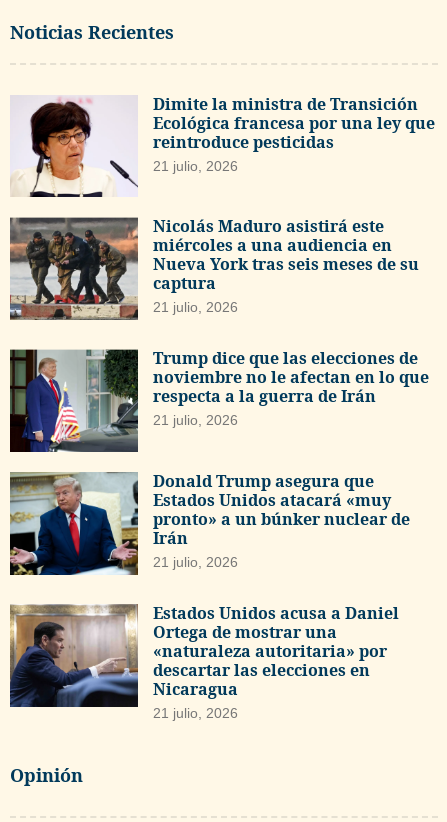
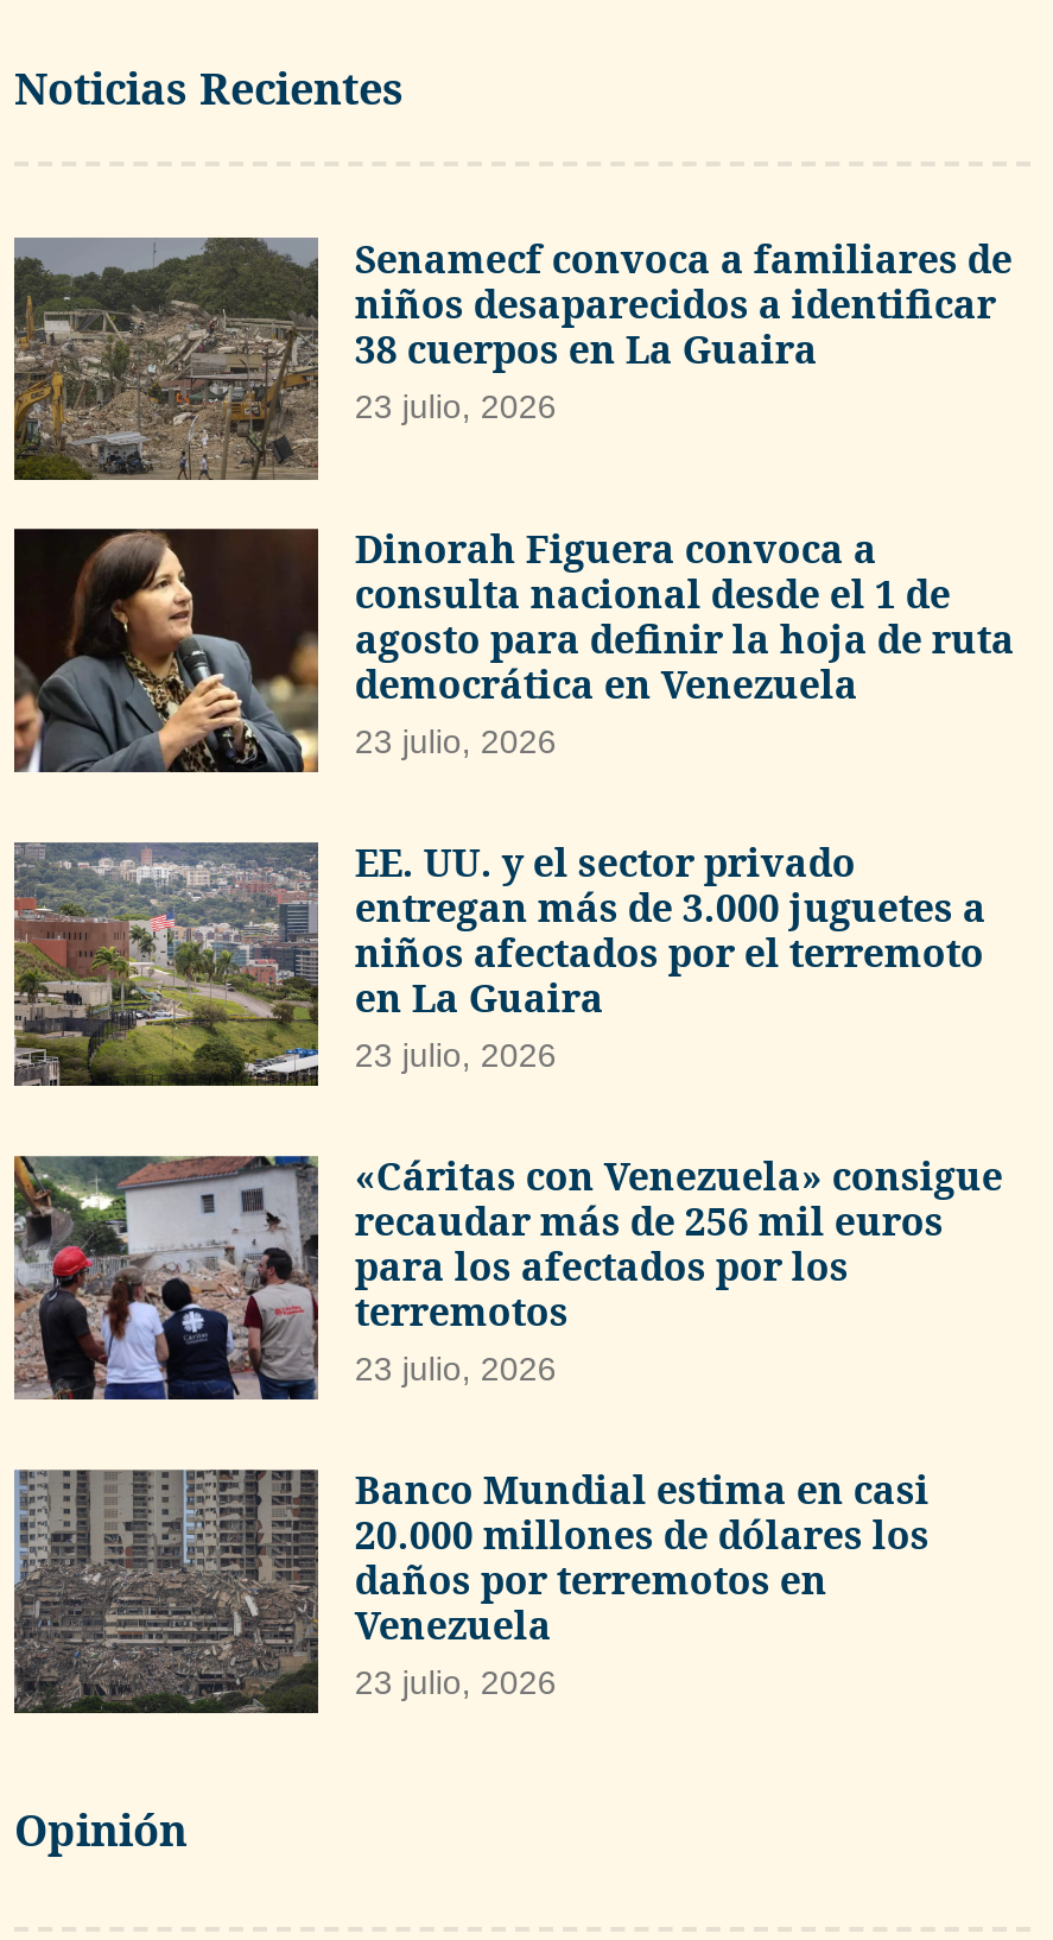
[10,93,435,198] [image] | Dimite la ministra de Transición | Ecológica francesa por una ley que | reintroduce pesticidas | 21 julio, 2026 -> [12,232,1012,482] [image] | Senamecf convoca a familiares de | niños desaparecidos a identificar | 38 cuerpos en La Guaira | 23 julio, 2026
[10,215,419,320] [image] | Nicolás Maduro asistirá este | miércoles a una audiencia en | Nueva York tras seis meses de su | captura | 21 julio, 2026 -> [12,523,1015,772] [image] | Dinorah Figuera convoca a | consulta nacional desde el 1 de | agosto para definir la hoja de ruta | democrática en Venezuela | 23 julio, 2026
[10,347,429,452] [image] | Trump dice que las elecciones de | noviembre no le afectan en lo que | respecta a la guerra de Irán | 21 julio, 2026 -> [12,837,986,1088] [image] | EE. UU. y el sector privado | entregan más de 3.000 juguetes a | niños afectados por el terremoto | en La Guaira | 23 julio, 2026
[9,470,410,584] [image] | Donald Trump asegura que | Estados Unidos atacará «muy | pronto» a un búnker nuclear de | Irán | 21 julio, 2026 -> [12,1133,1003,1402] [image] | «Cáritas con Venezuela» consigue | recaudar más de 256 mil euros | para los afectados por los | terremotos | 23 julio, 2026
[9,602,399,721] [image] | Estados Unidos acusa a Daniel | Ortega de mostrar una | «naturaleza autoritaria» por | descartar las elecciones en | Nicaragua | 21 julio, 2026 -> [12,1447,929,1715] [image] | Banco Mundial estima en casi | 20.000 millones de dólares los | daños por terremotos en | Venezuela | 23 julio, 2026

